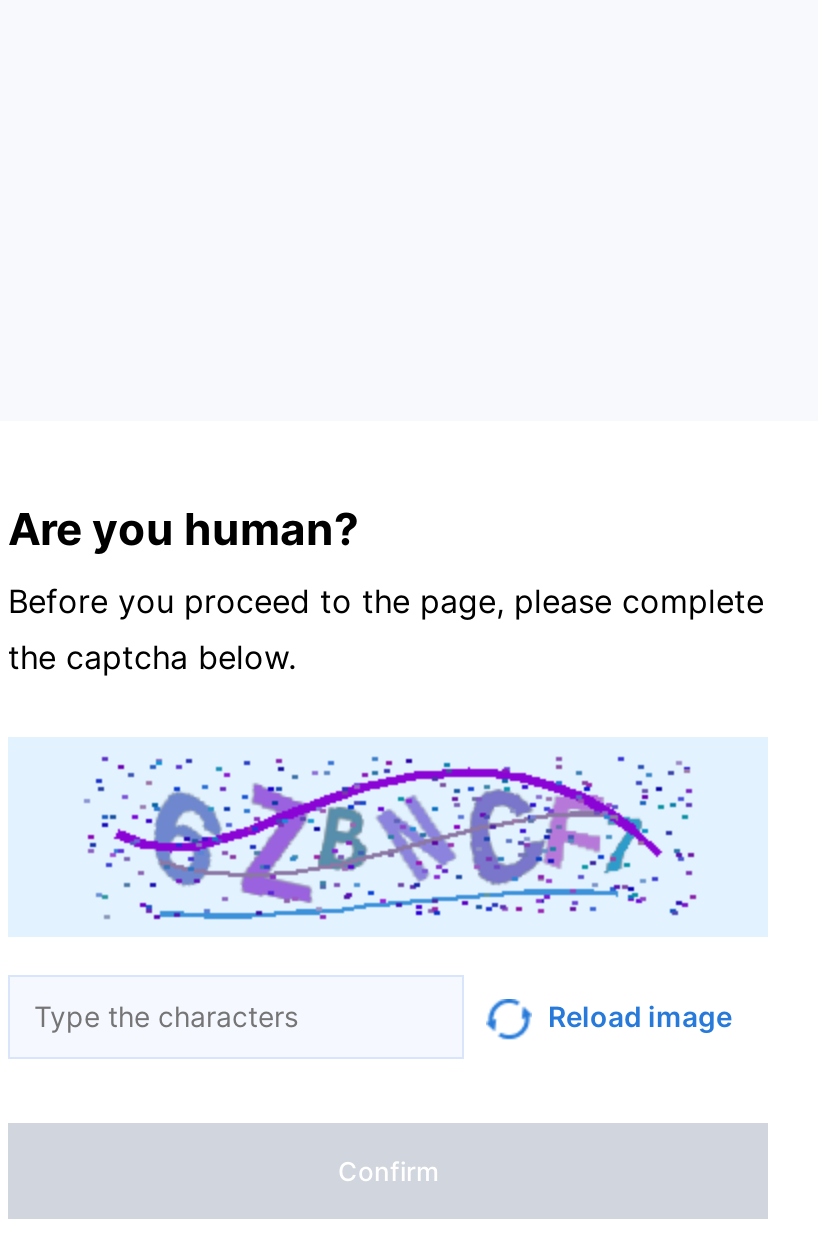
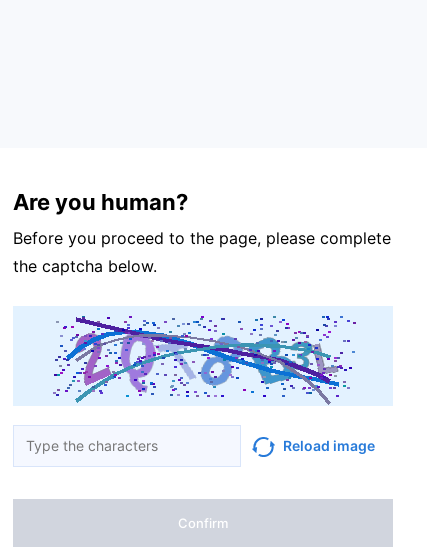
[84,755,698,933] [image] -> [52,315,357,405] [image]

